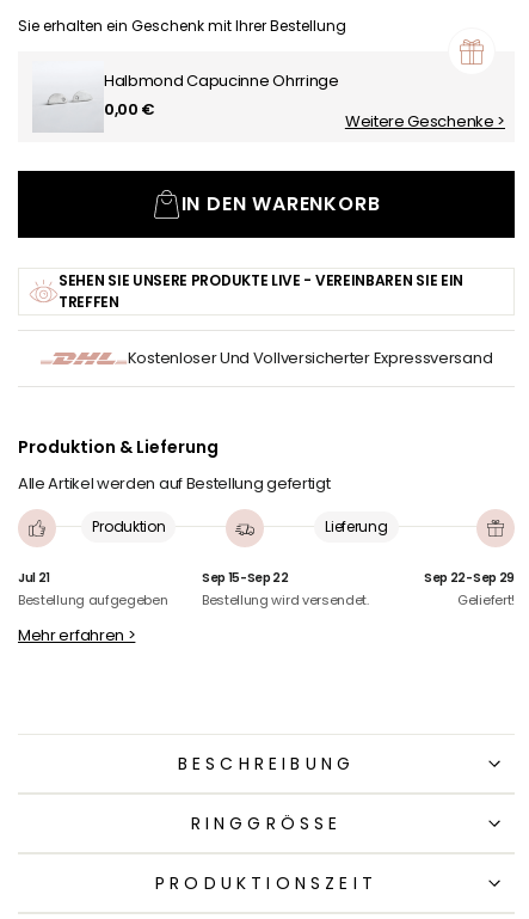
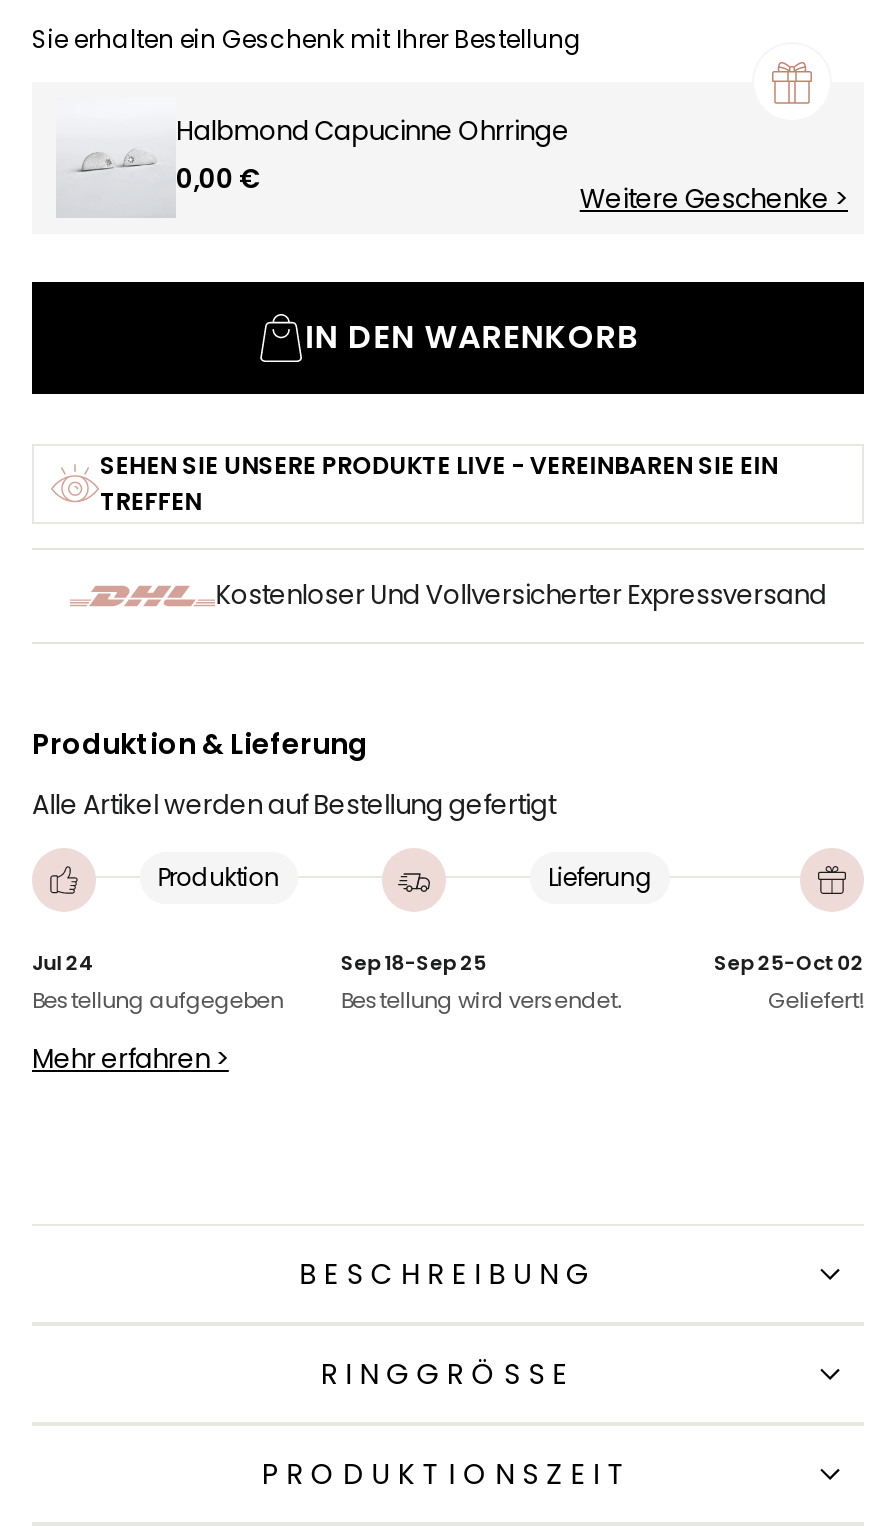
[18,569,50,587] Jul 21 -> [32,948,94,978] Jul 24
[202,569,289,587] Sep 15-Sep 22 -> [341,948,487,978] Sep 18-Sep 25
[424,569,515,587] Sep 22-Sep 29 -> [714,948,864,978] Sep 25-Oct 02

